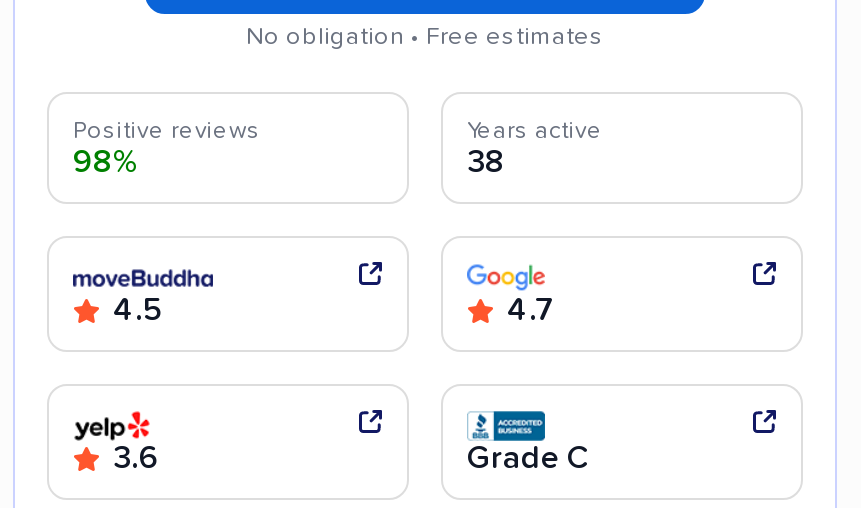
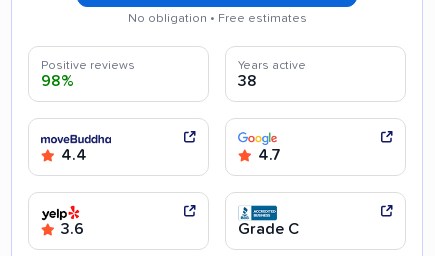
[105,293,161,325] 4.5 -> [57,147,87,163] 4.4

